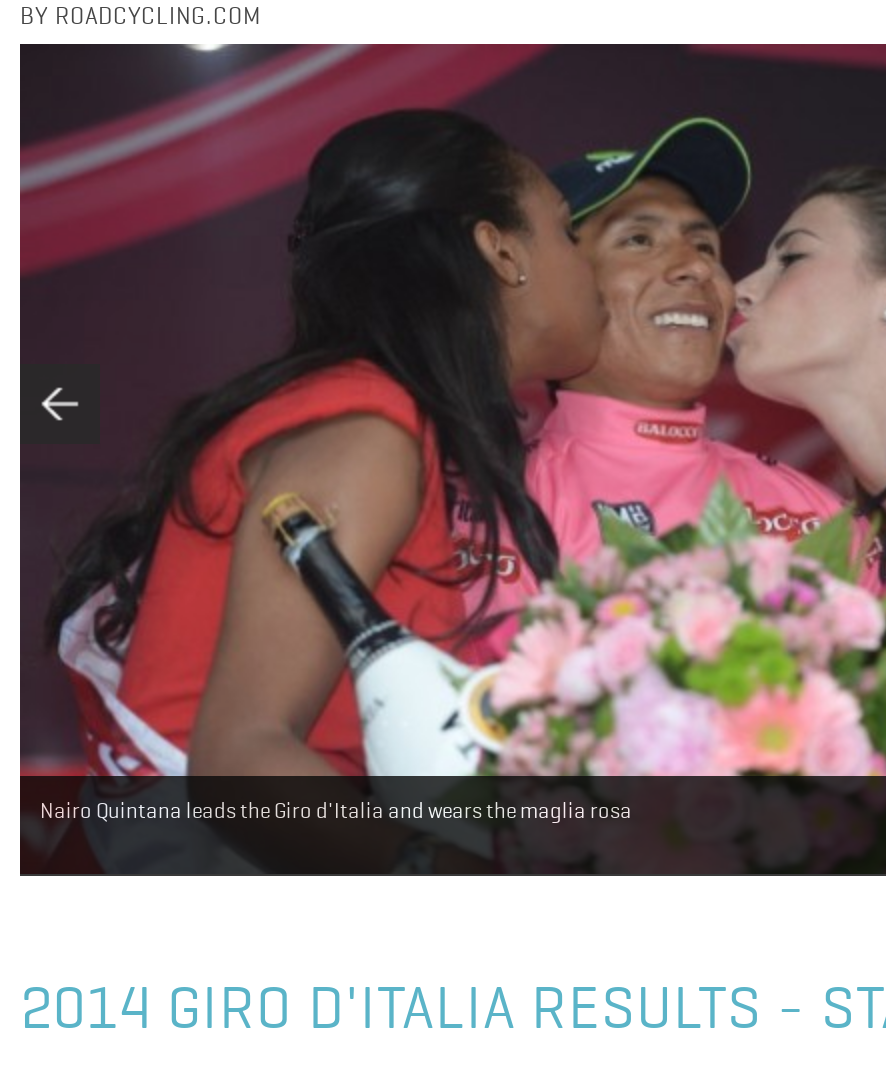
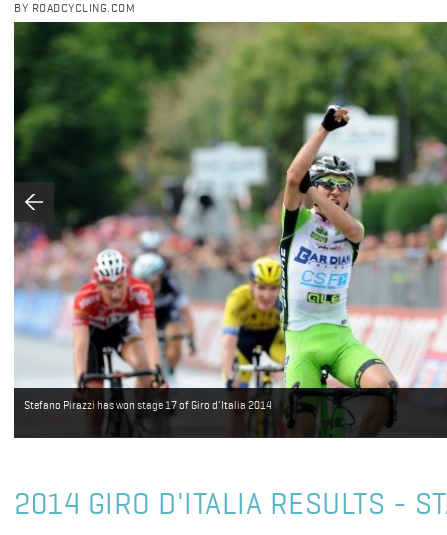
[18,42,880,874] [image] | Nairo Quintana leads the Giro d'Italia and wears the maglia rosa -> [13,21,444,436] [image] | Stefano Pirazzi has won stage 17 of Giro d'Italia 2014

